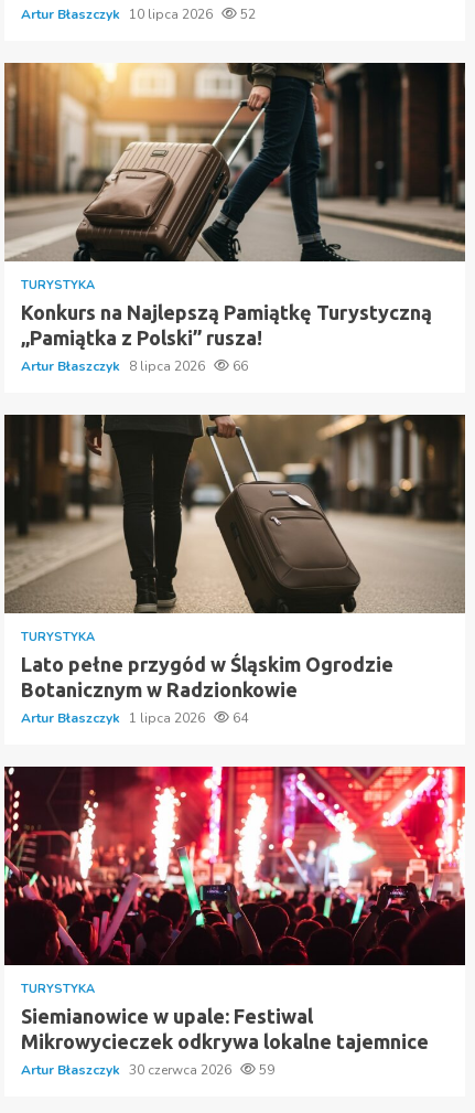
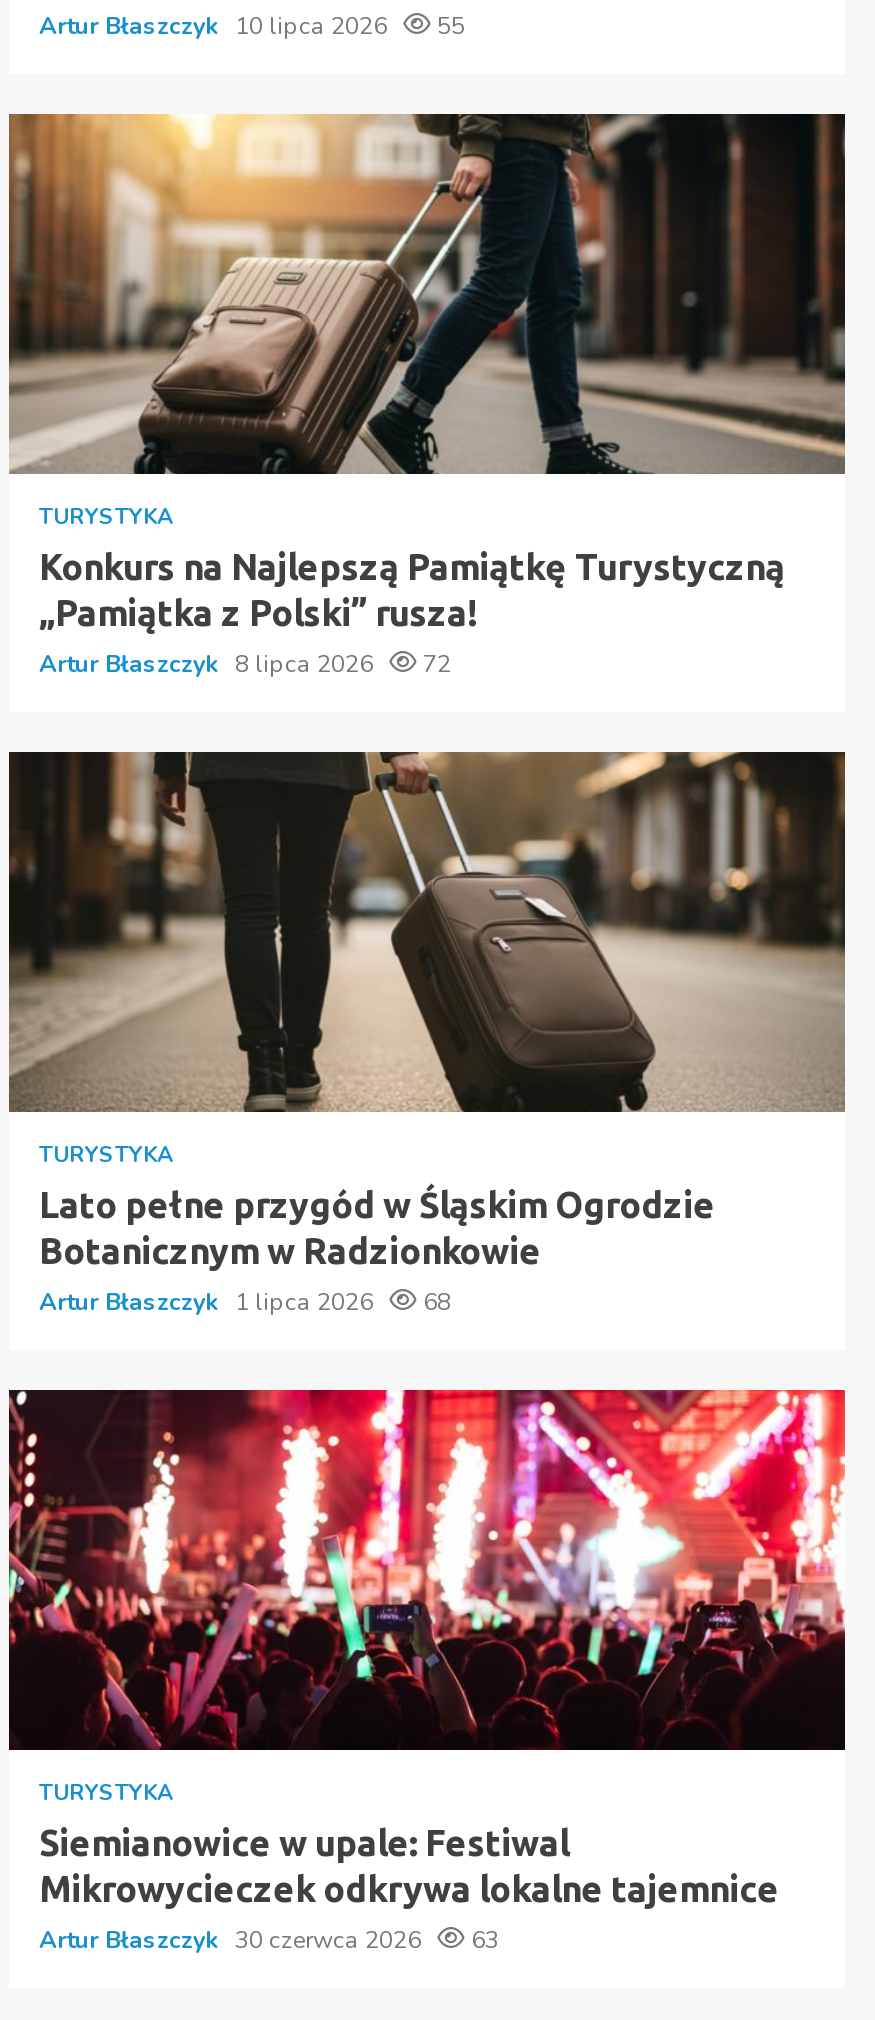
[21,6,256,23] Artur Błaszczyk 10 lipca 2026 52 -> [39,10,465,42] Artur Błaszczyk 10 lipca 2026 55
[21,357,248,375] Artur Błaszczyk 8 lipca 2026 66 -> [39,648,451,680] Artur Błaszczyk 8 lipca 2026 72
[21,709,248,727] Artur Błaszczyk 1 lipca 2026 64 -> [39,1286,451,1318] Artur Błaszczyk 1 lipca 2026 68
[21,1061,274,1079] Artur Błaszczyk 30 czerwca 2026 59 -> [39,1924,499,1956] Artur Błaszczyk 30 czerwca 2026 63

